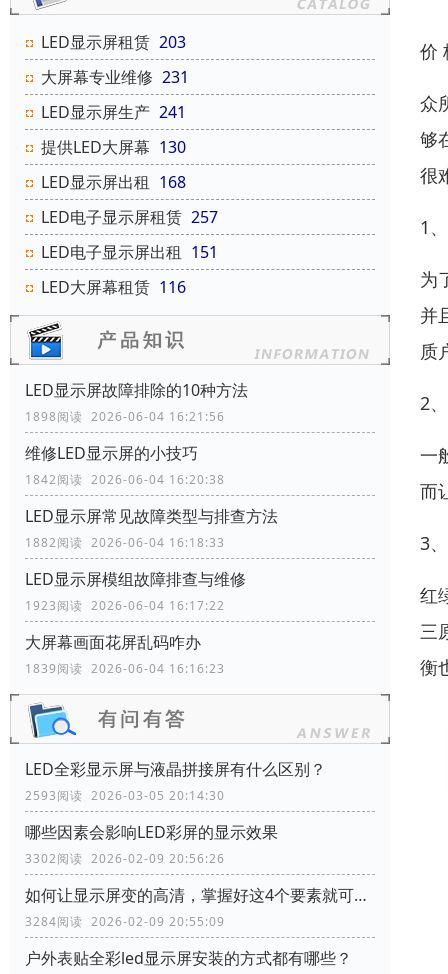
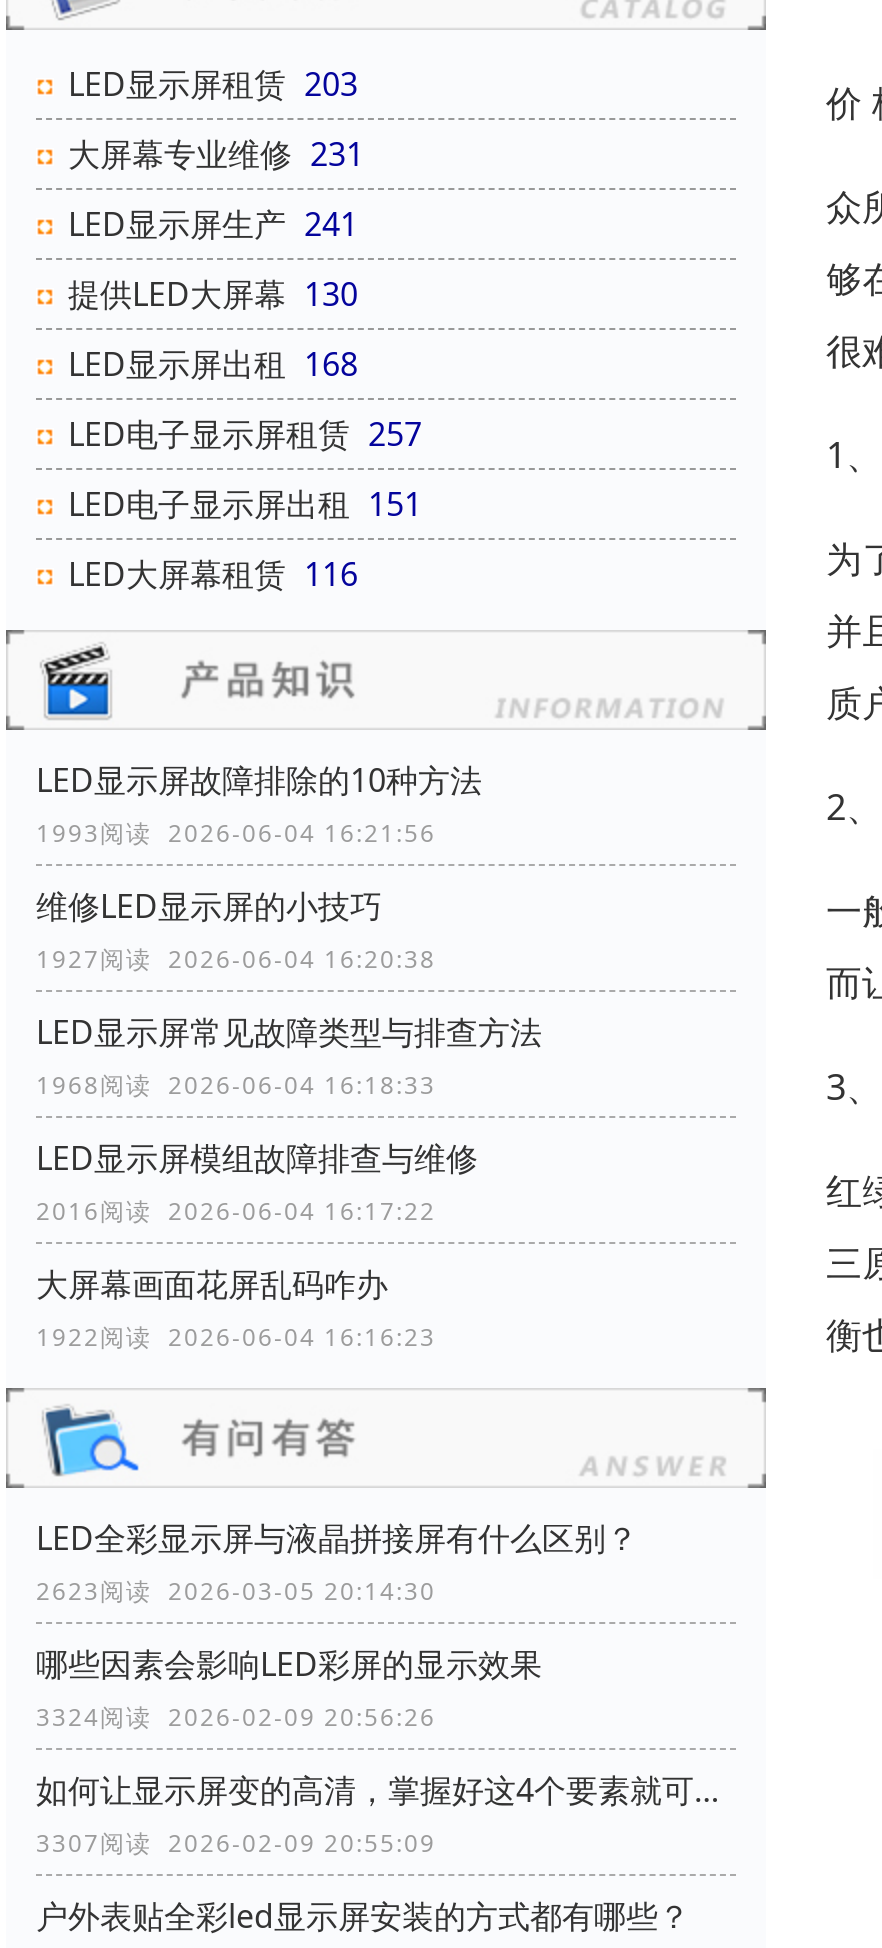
[25,408,225,425] 1898阅读 2026-06-04 16:21:56 -> [36,816,436,850] 1993阅读 2026-06-04 16:21:56
[25,471,225,488] 1842阅读 2026-06-04 16:20:38 -> [36,942,436,976] 1927阅读 2026-06-04 16:20:38
[25,534,225,551] 1882阅读 2026-06-04 16:18:33 -> [36,1068,436,1102] 1968阅读 2026-06-04 16:18:33
[25,597,225,614] 1923阅读 2026-06-04 16:17:22 -> [36,1194,436,1228] 2016阅读 2026-06-04 16:17:22
[25,660,225,677] 1839阅读 2026-06-04 16:16:23 -> [36,1320,436,1354] 1922阅读 2026-06-04 16:16:23
[25,787,225,804] 2593阅读 2026-03-05 20:14:30 -> [36,1574,436,1608] 2623阅读 2026-03-05 20:14:30
[25,850,225,867] 3302阅读 2026-02-09 20:56:26 -> [36,1700,436,1734] 3324阅读 2026-02-09 20:56:26
[25,913,225,930] 3284阅读 2026-02-09 20:55:09 -> [36,1826,436,1860] 3307阅读 2026-02-09 20:55:09

